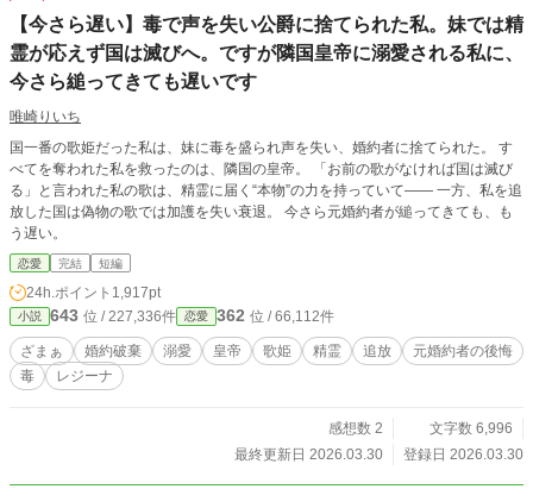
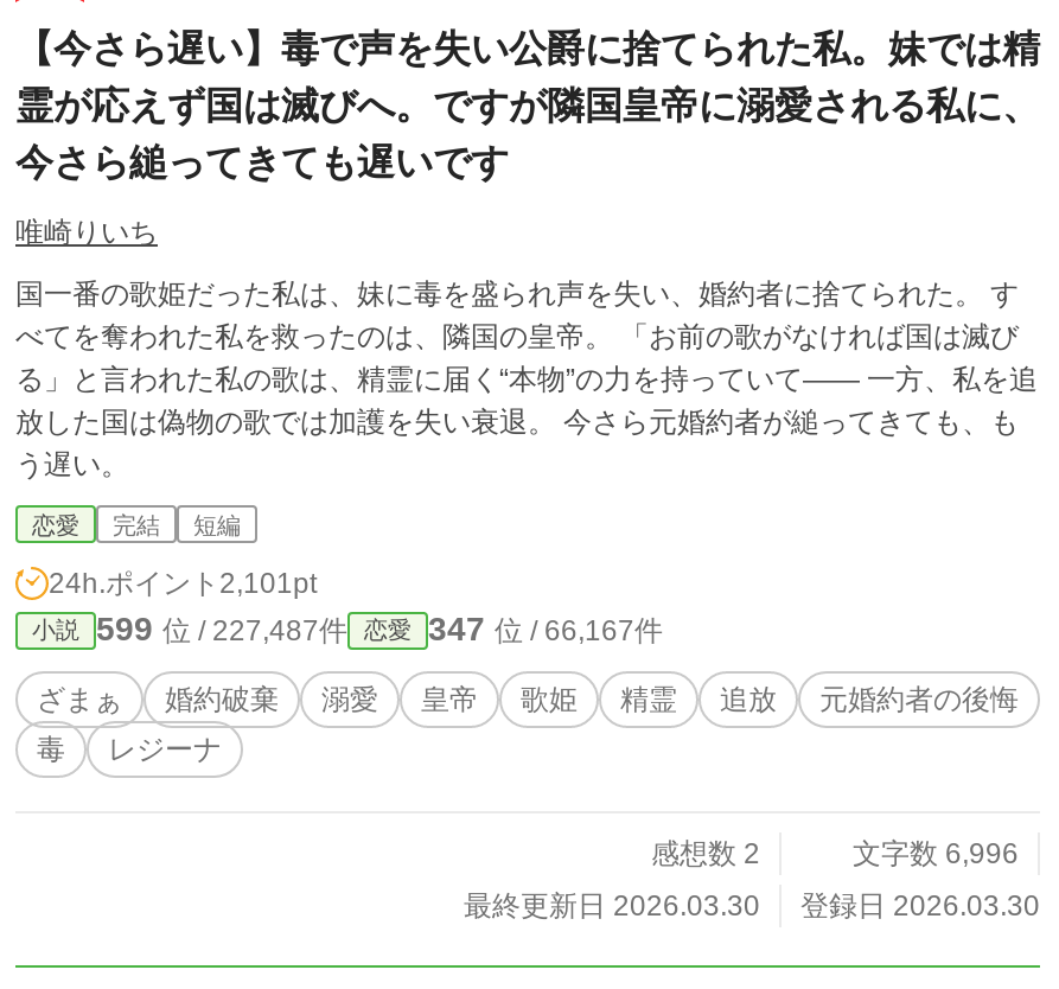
[26,284,161,301] 24h.ポイント1,917pt -> [49,567,317,600] 24h.ポイント2,101pt
[50,306,176,325] 643位 / 227,336件 -> [96,610,347,647] 599位 / 227,487件
[217,306,334,325] 362位 / 66,112件 -> [428,610,663,647] 347位 / 66,167件

